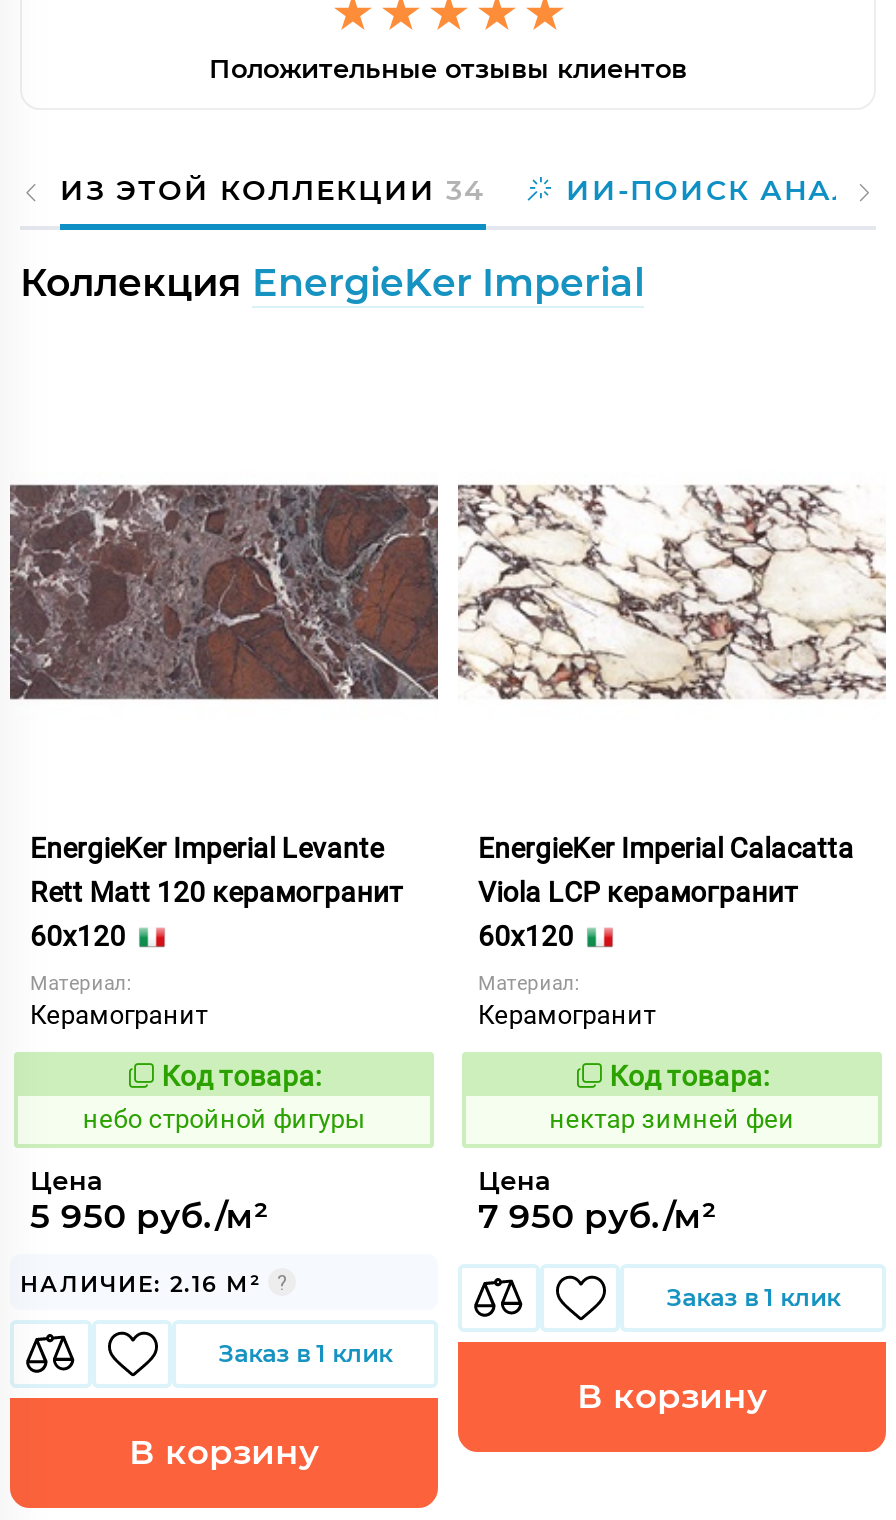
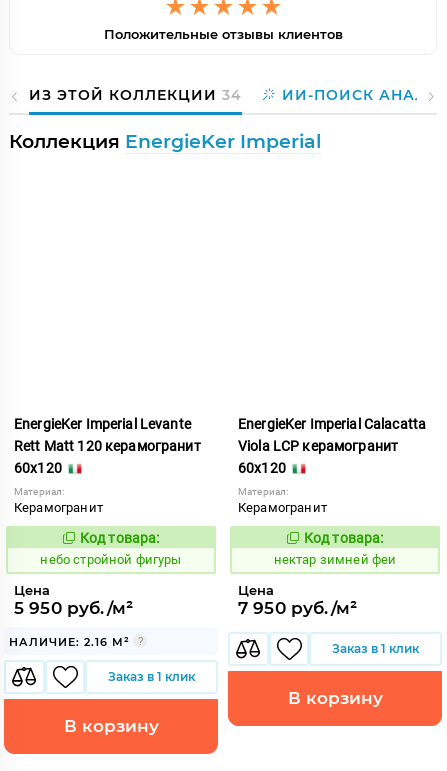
[8,482,440,702] [image] -> none
[456,482,888,702] [image] -> none

